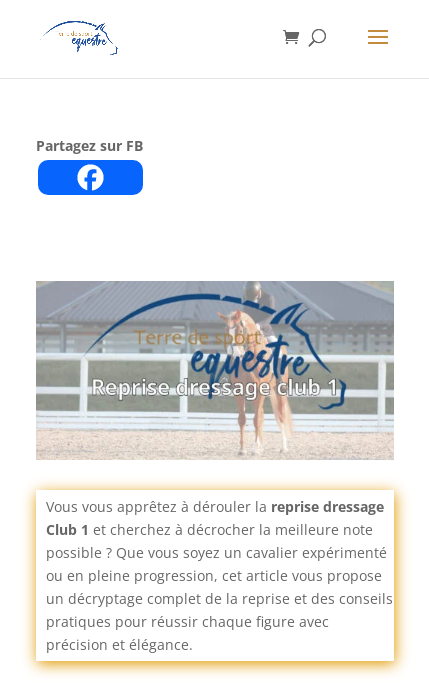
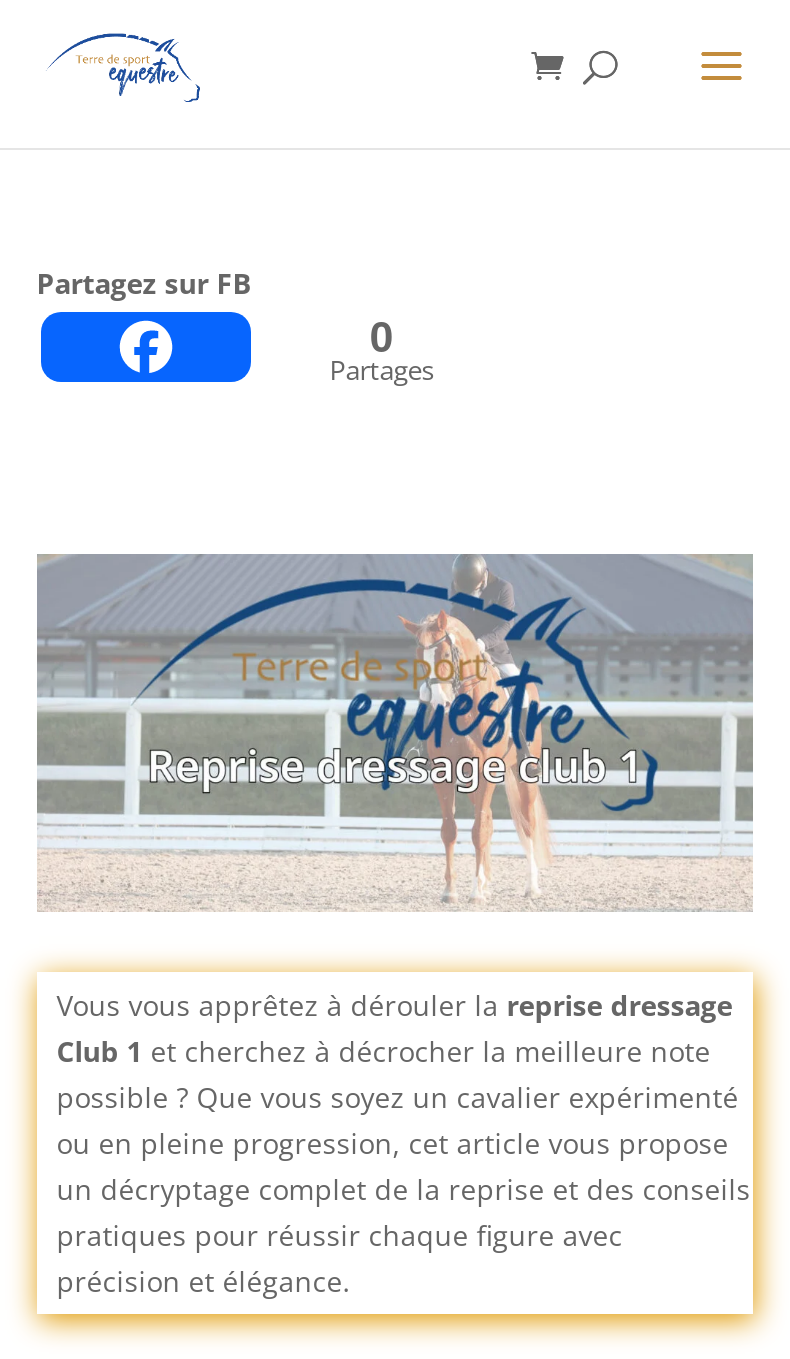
none -> [330,312,434,388] 0 | Partages

